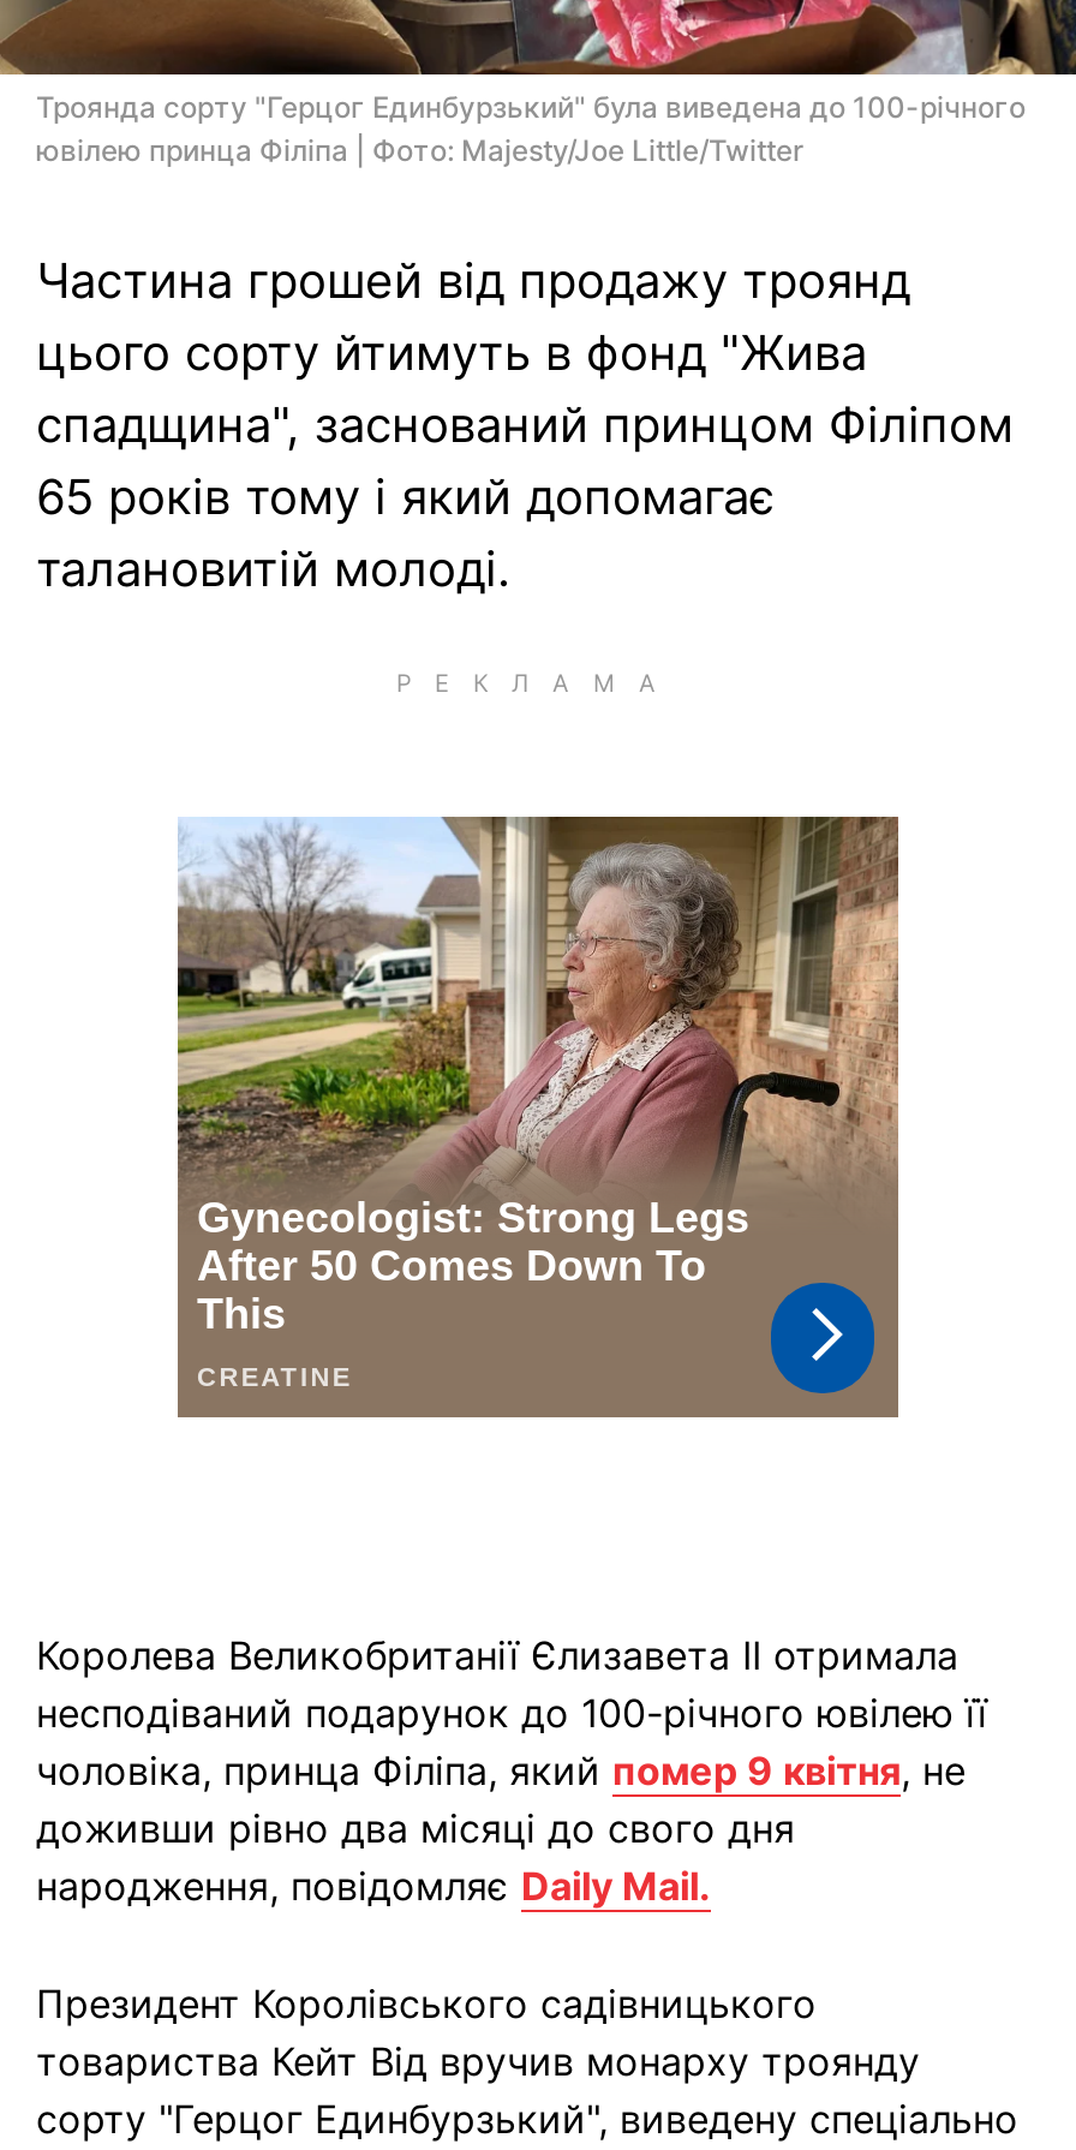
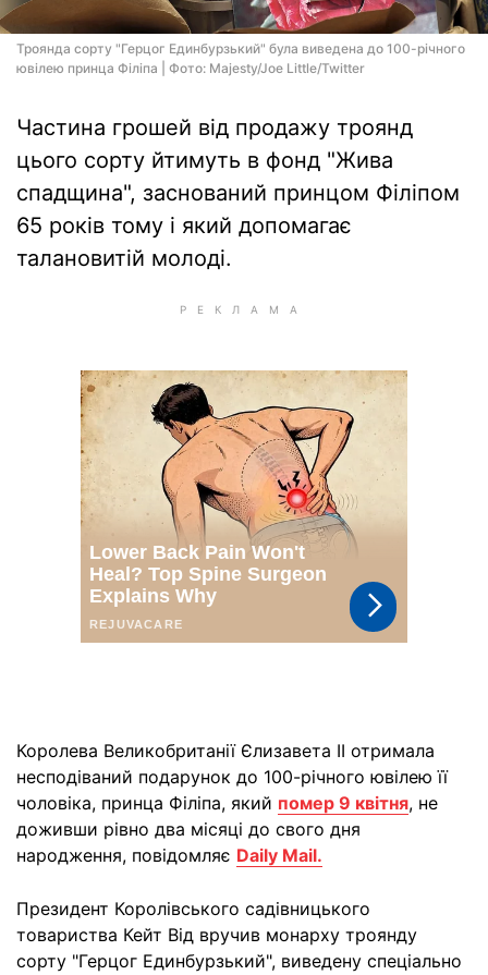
[175,814,901,1417] [image] -> [80,369,407,642] [image]

